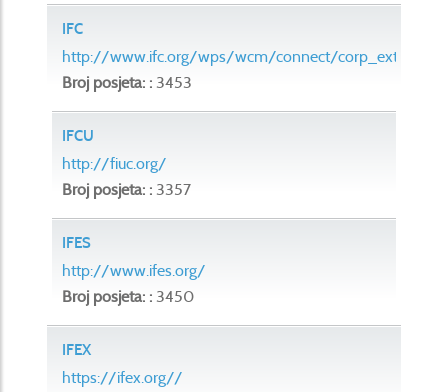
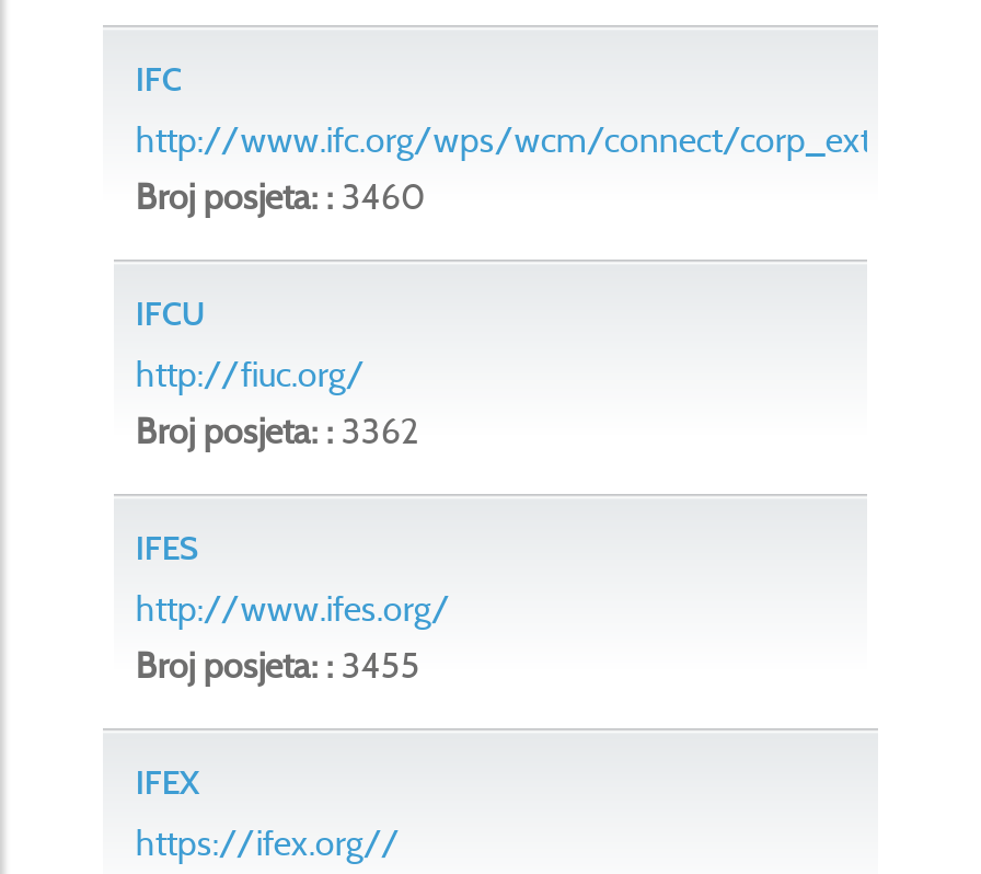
[62,73,192,92] Broj posjeta: : 3453 -> [135,176,424,218] Broj posjeta: : 3460
[62,180,191,199] Broj posjeta: : 3357 -> [135,411,418,452] Broj posjeta: : 3362
[62,287,194,306] Broj posjeta: : 3450 -> [135,645,420,687] Broj posjeta: : 3455

